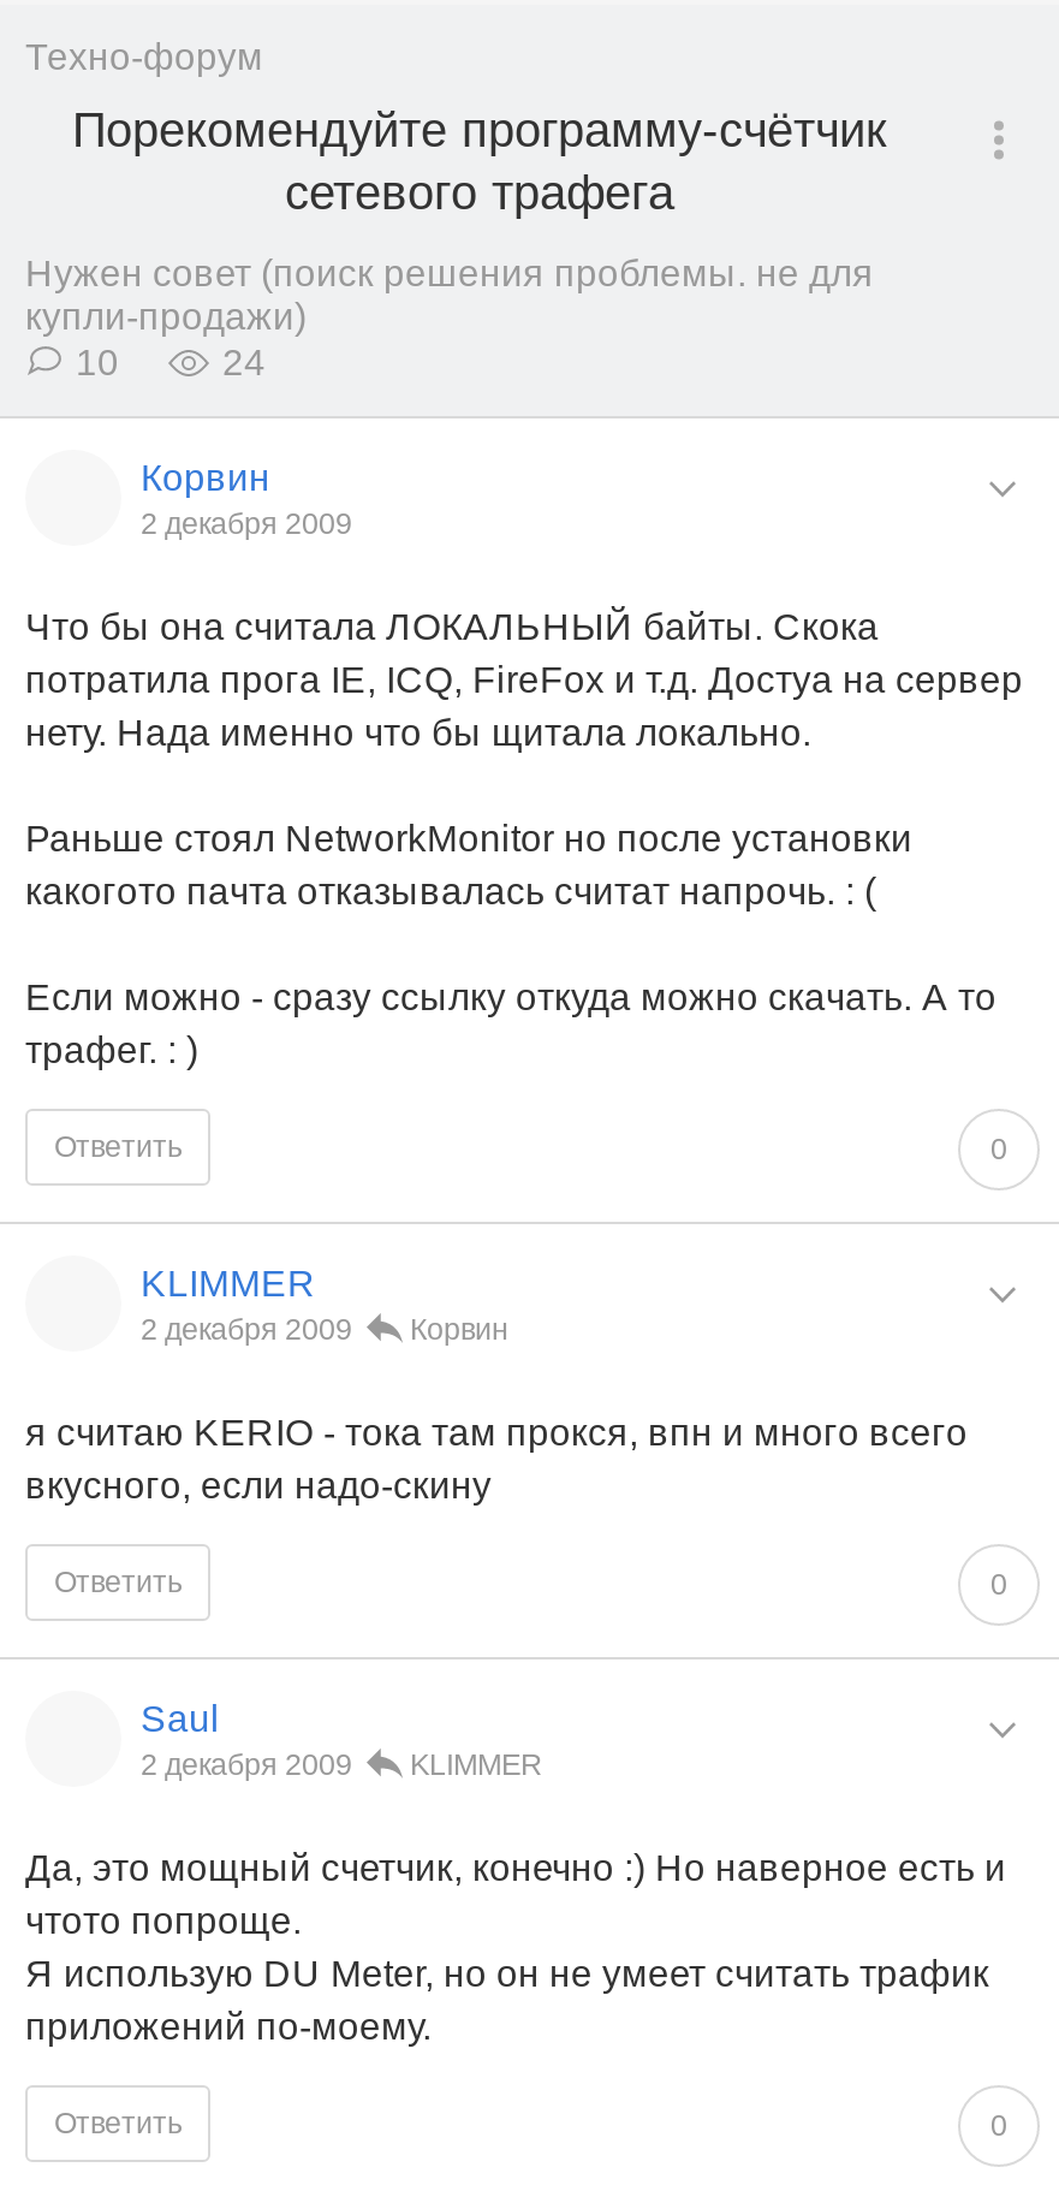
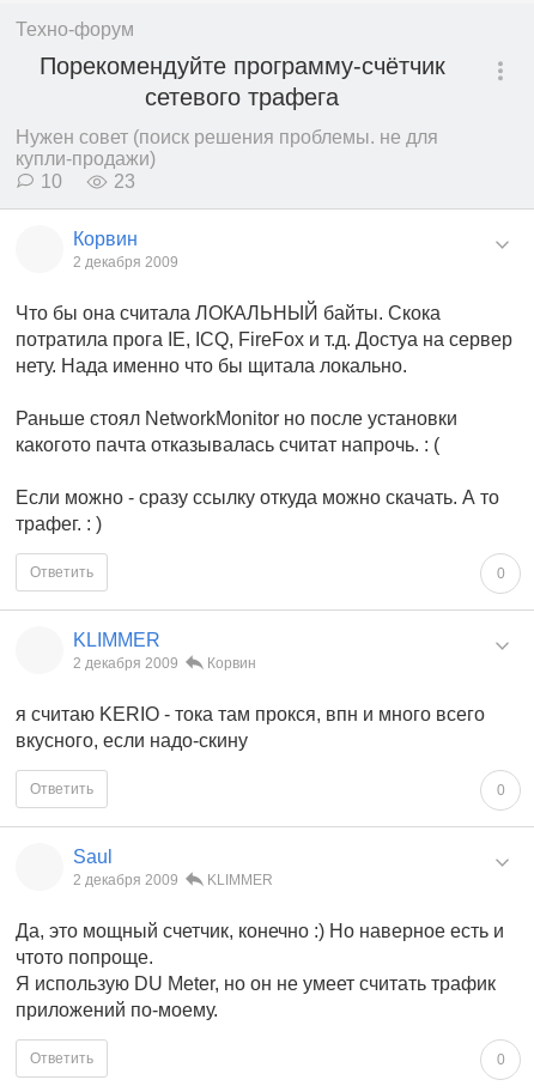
[222,341,266,382] 24 -> [114,171,135,191] 23

